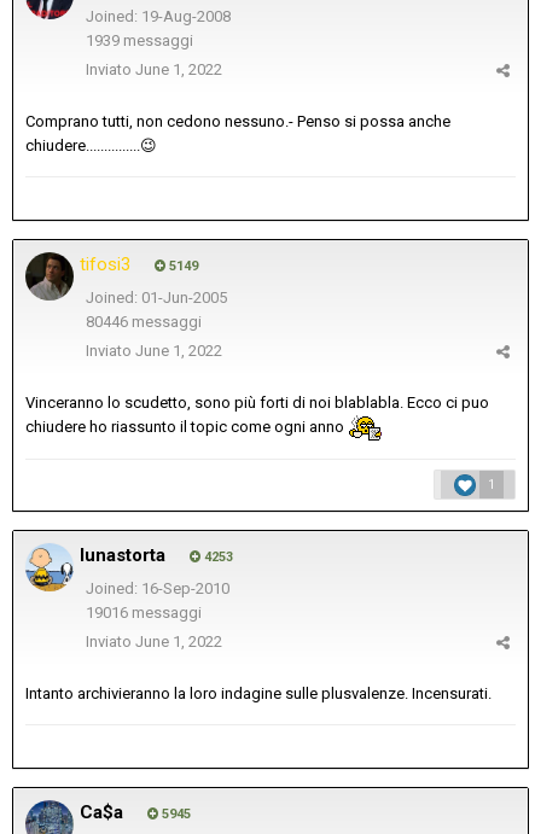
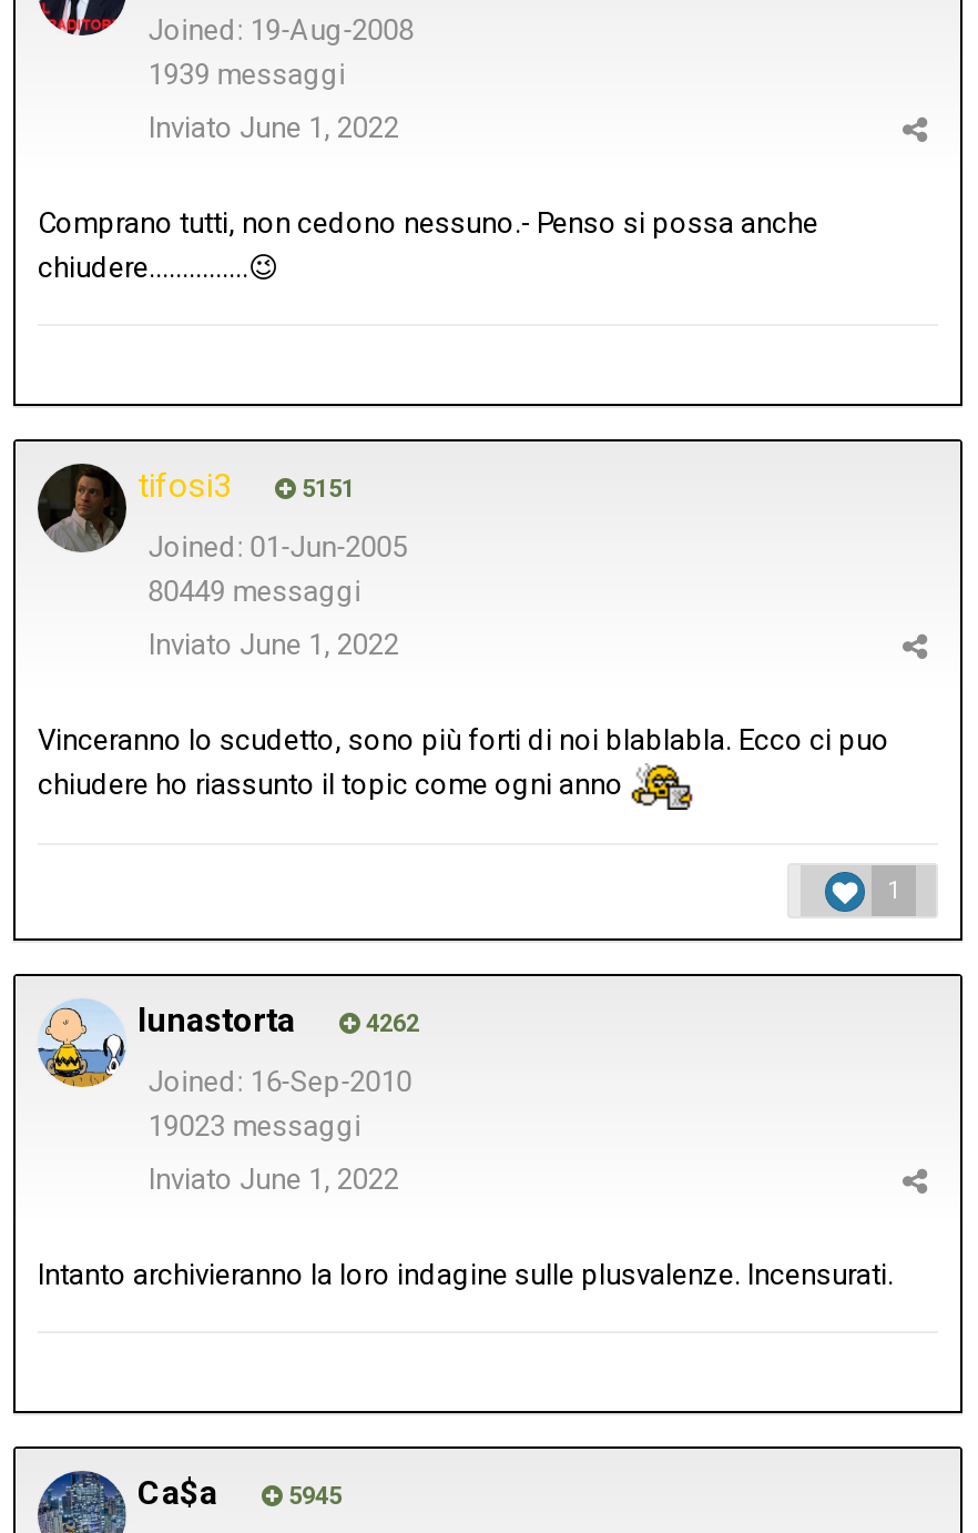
[165,259,198,274] 5149 -> [295,475,355,504] 5151
[86,313,201,331] 80446 messaggi -> [148,576,361,609] 80449 messaggi
[200,549,233,565] 4253 -> [359,1010,419,1039] 4262
[86,604,201,622] 19016 messaggi -> [148,1110,361,1144] 19023 messaggi

